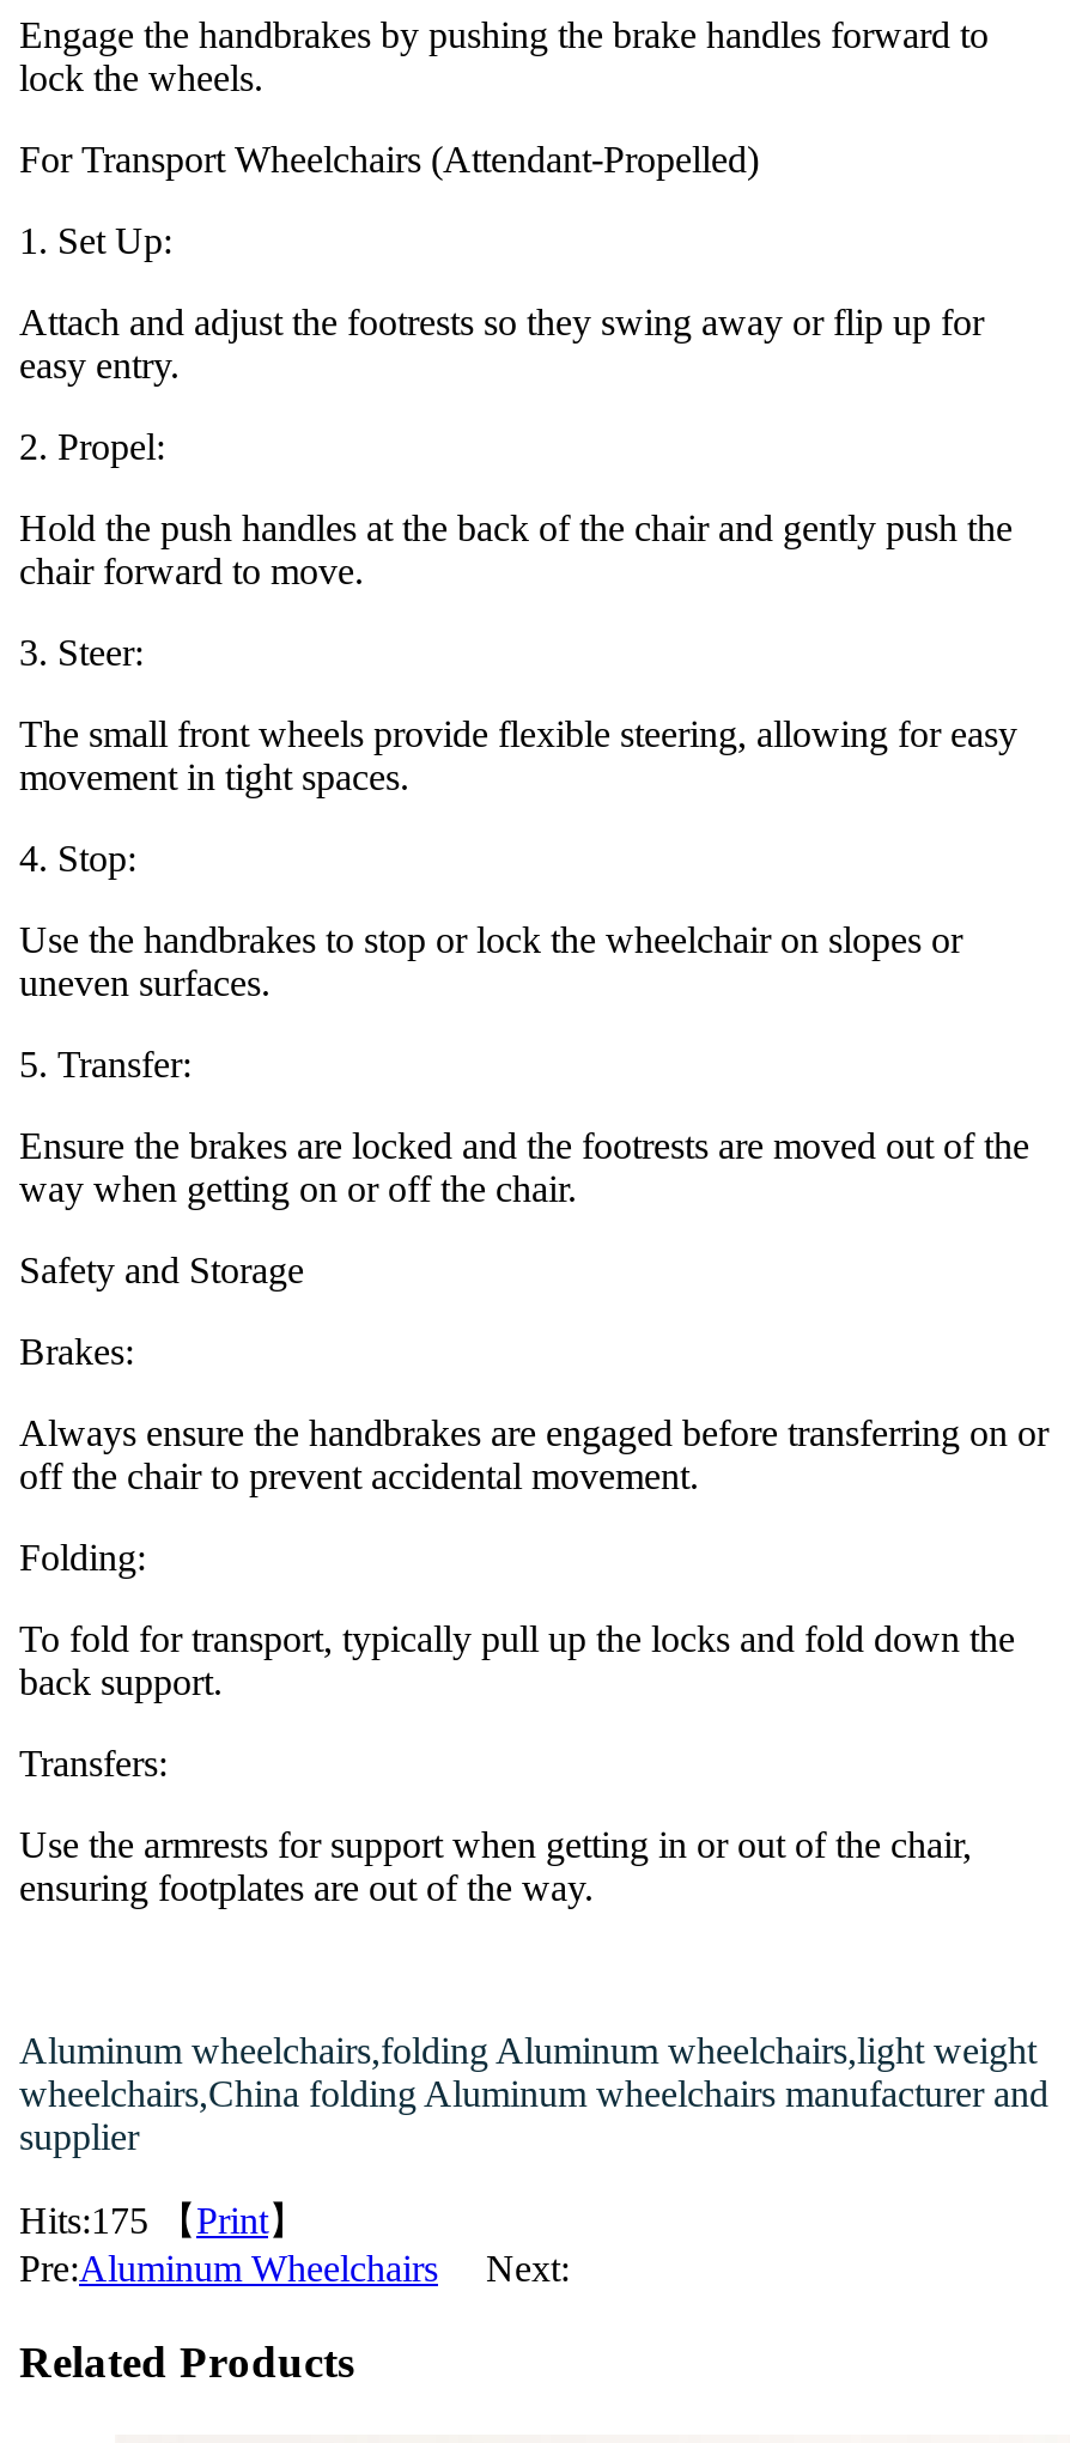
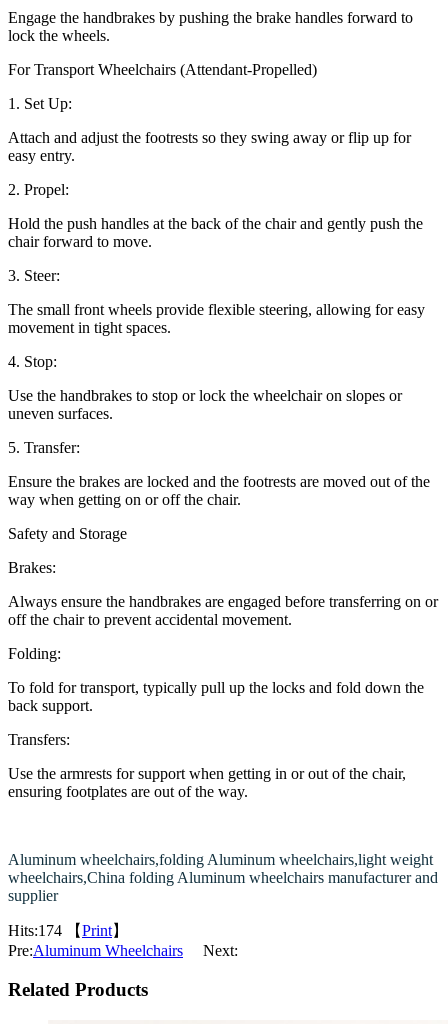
[19,2200,316,2241] Hits:175 【Print】 -> [8,922,132,939] Hits:174 【Print】

